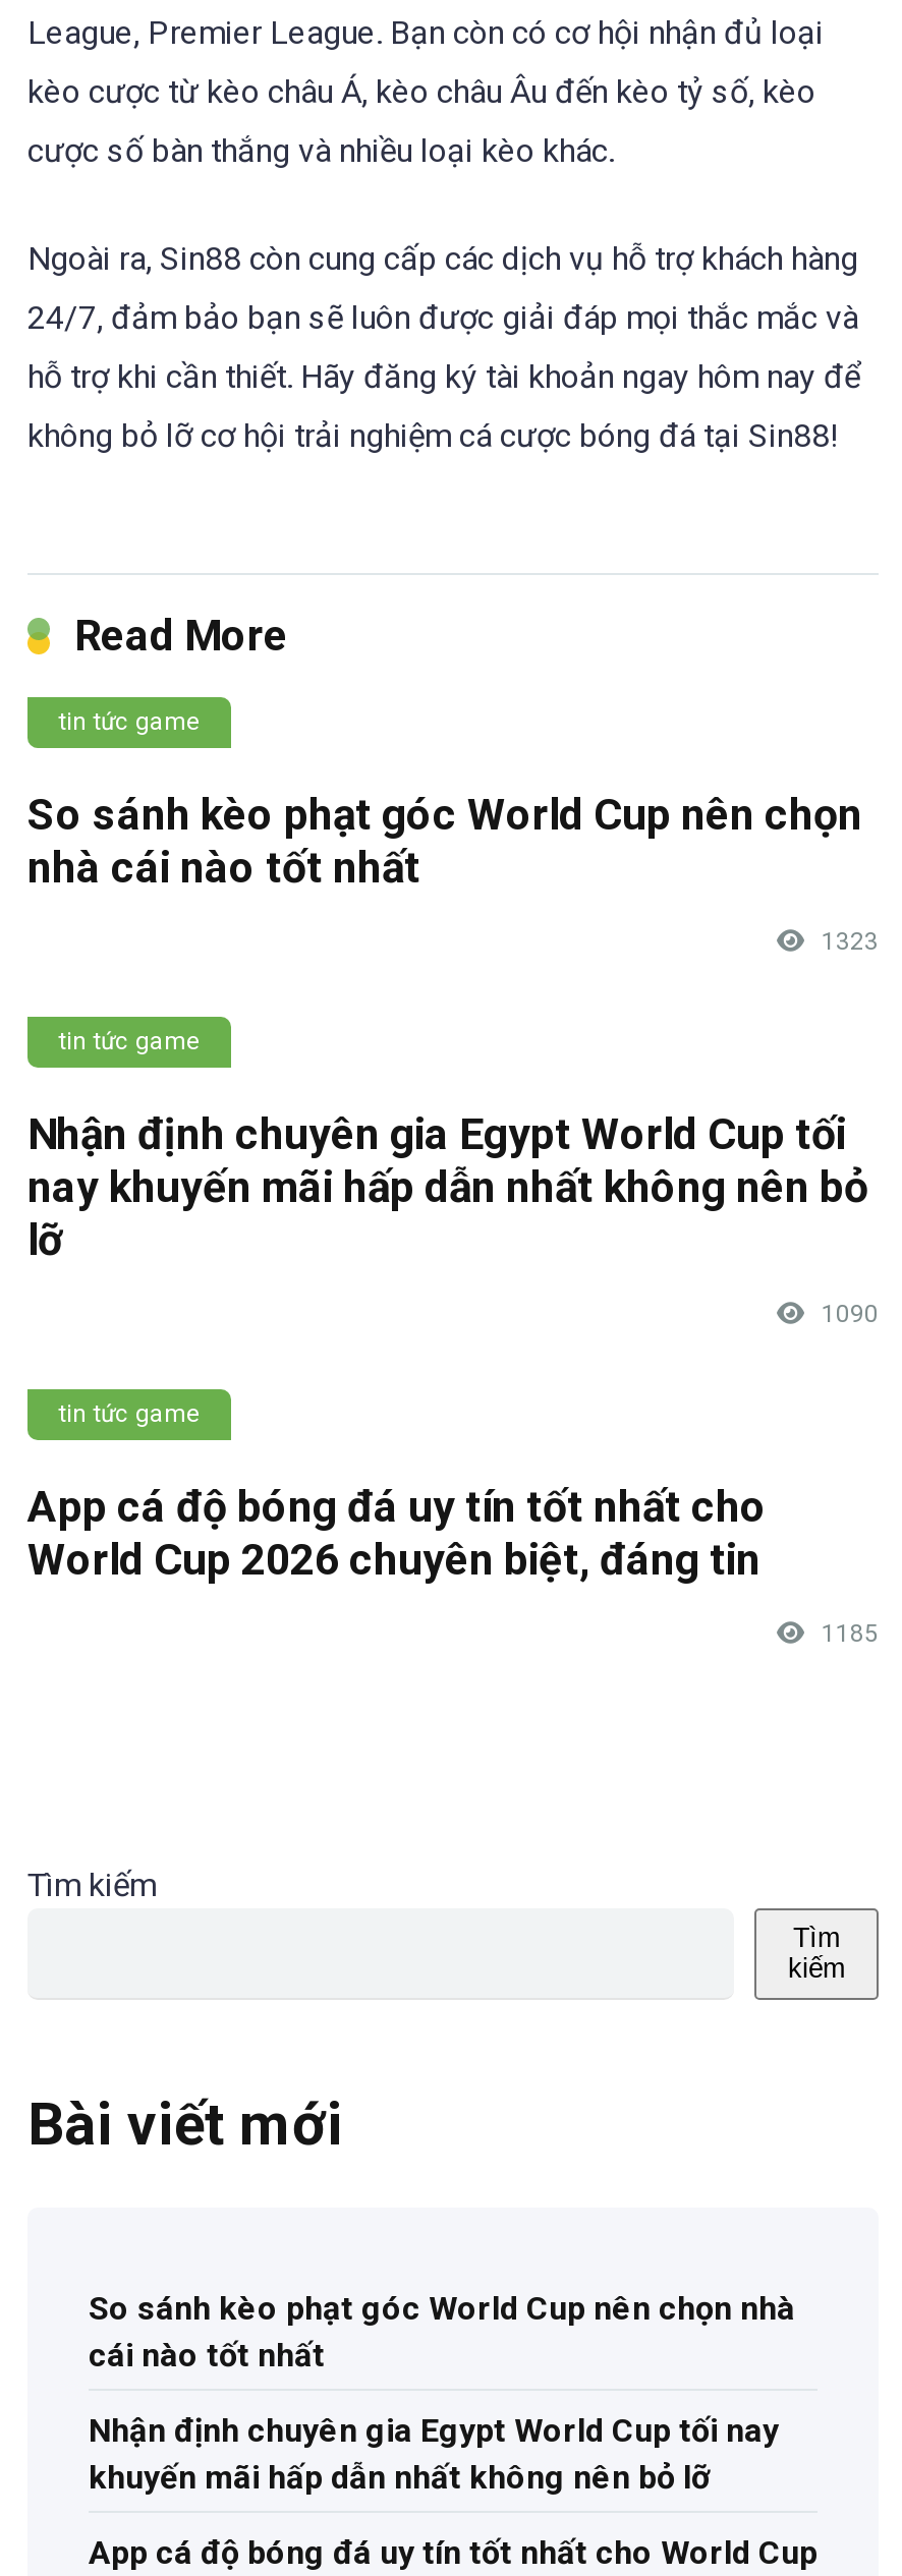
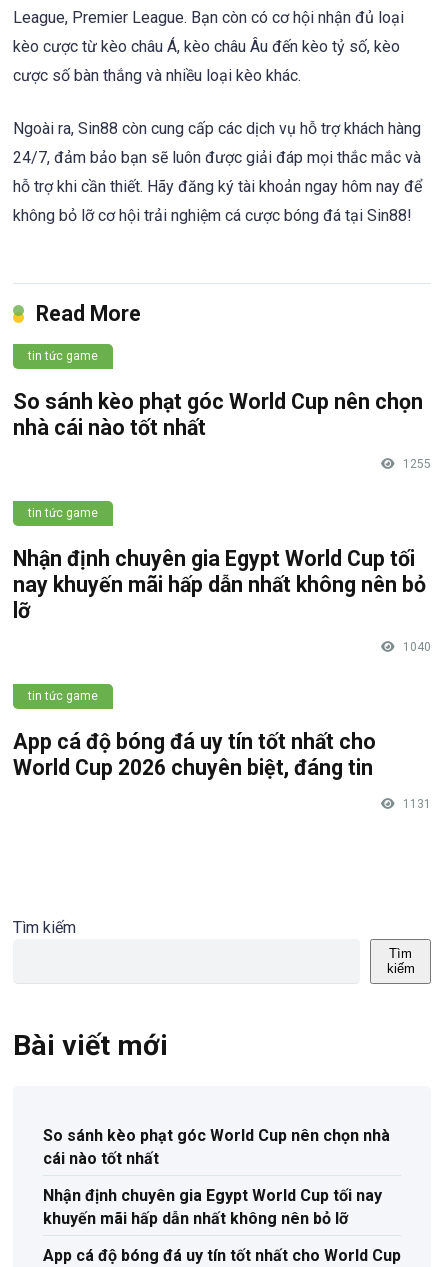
[815,927,879,955] 1323 -> [400,457,431,471] 1255
[815,1299,879,1328] 1090 -> [400,640,431,654] 1040
[815,1619,879,1647] 1185 -> [400,797,431,811] 1131

